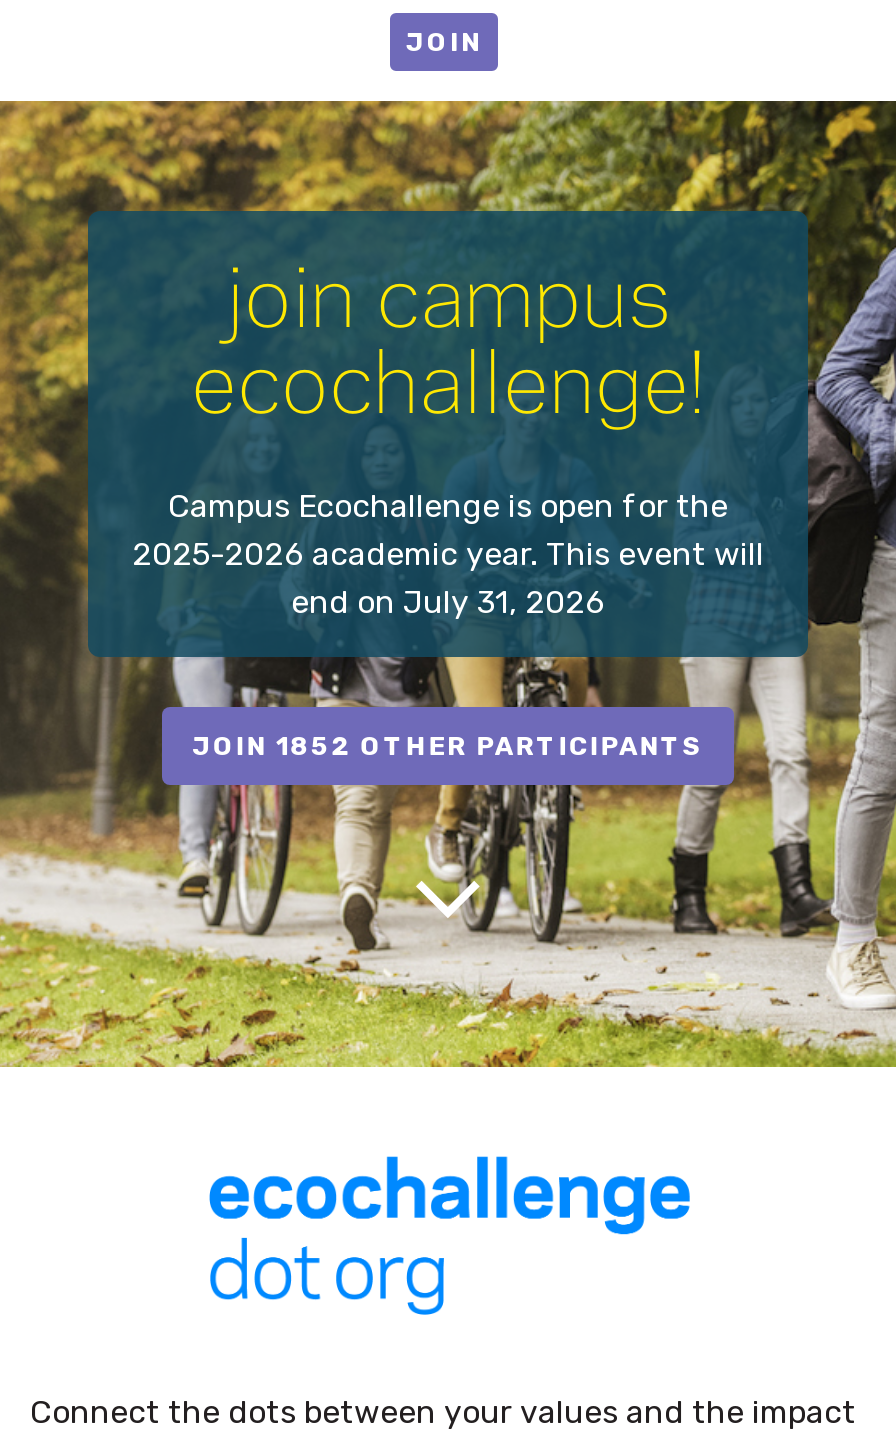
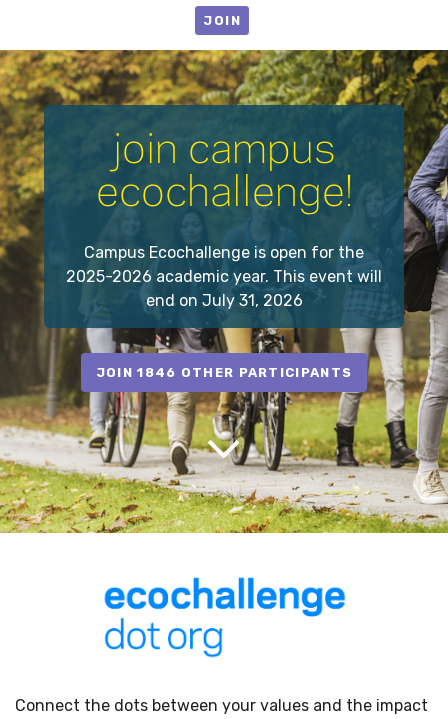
[193,731,703,761] JOIN 1852 OTHER PARTICIPANTS -> [96,365,352,380] JOIN 1846 OTHER PARTICIPANTS

